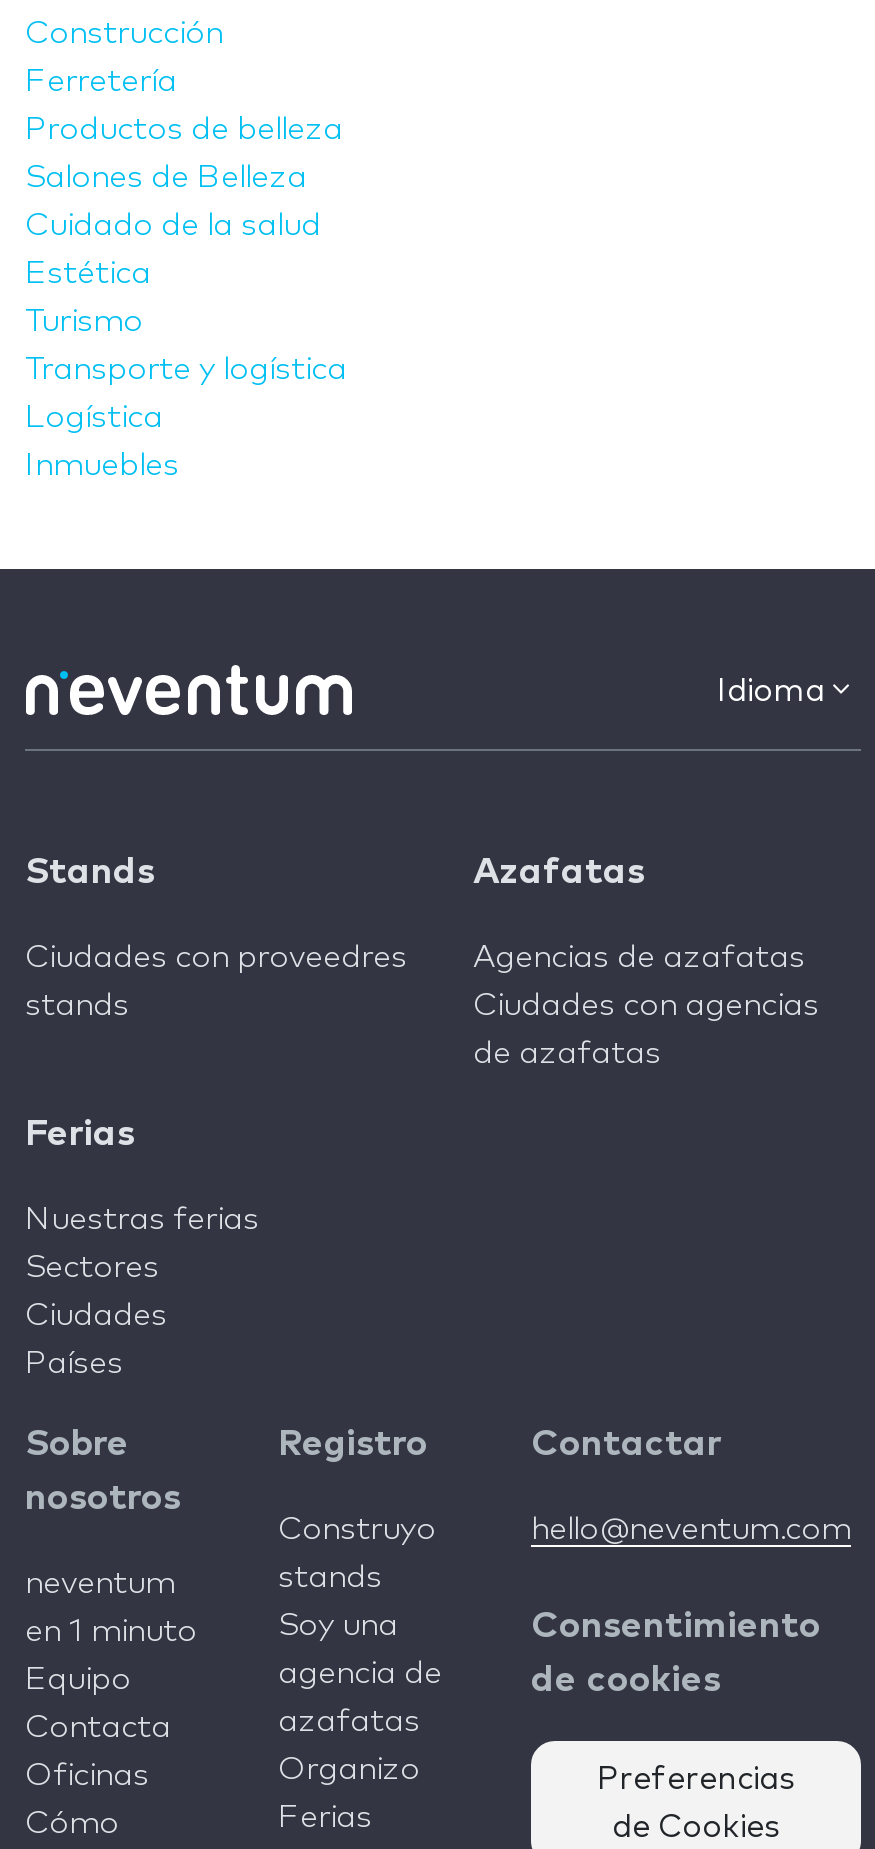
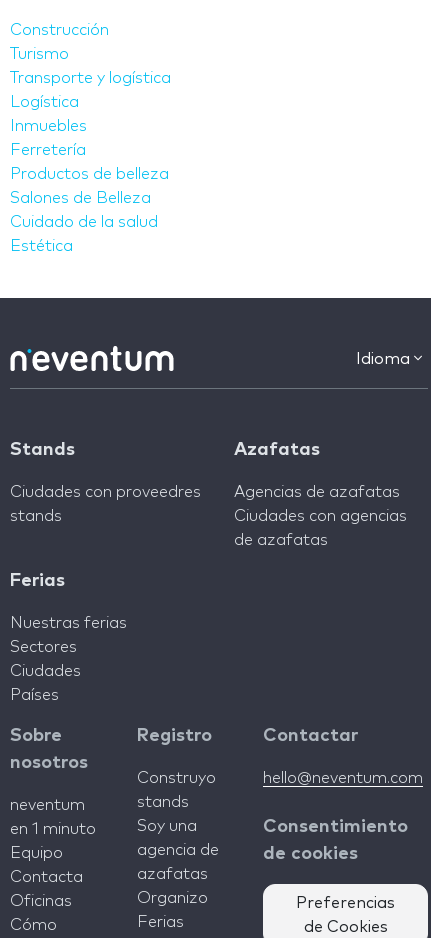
moved [25,64,343,288] -> [10,142,169,254]: Ferretería | Productos de belleza | Salones de Belleza | Cuidado de la salud | Estética
moved [25,304,347,480] -> [10,46,171,134]: Turismo | Transporte y logística | Logística | Inmuebles

